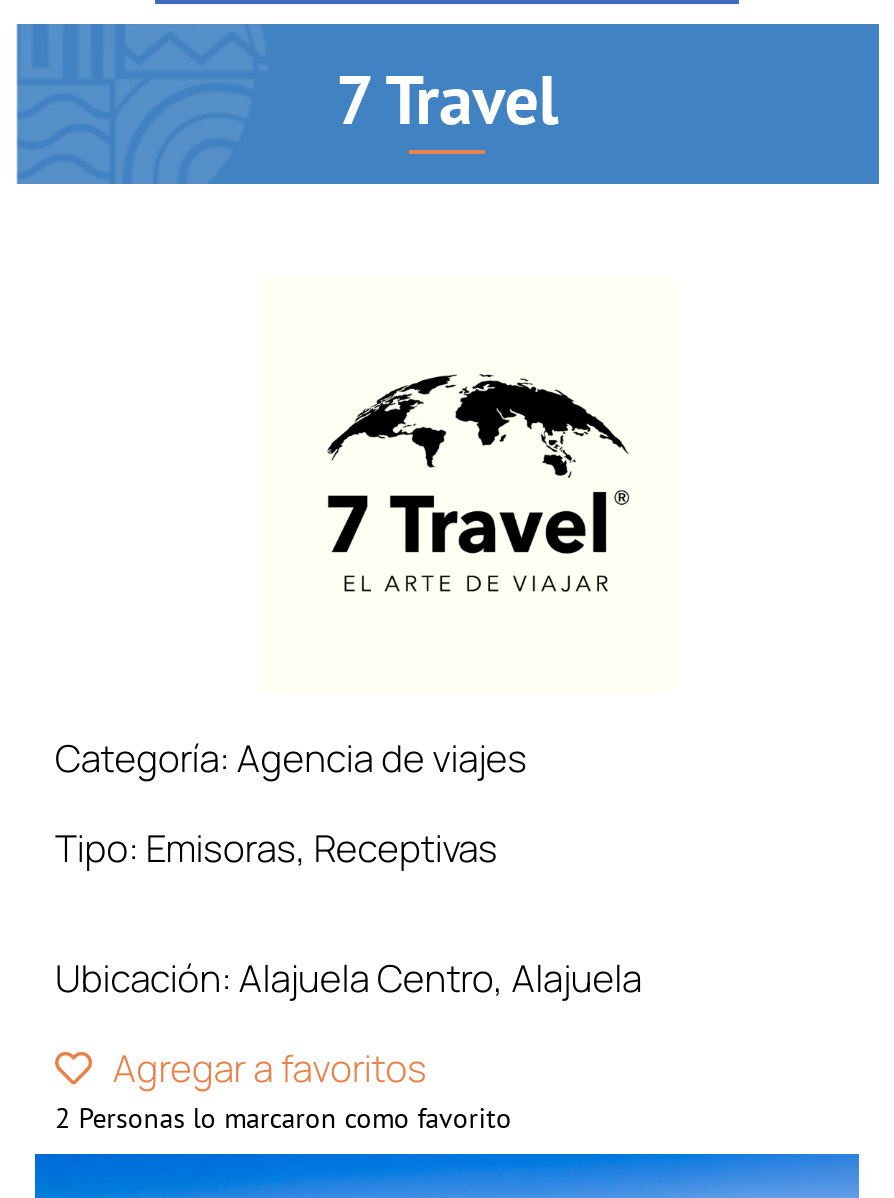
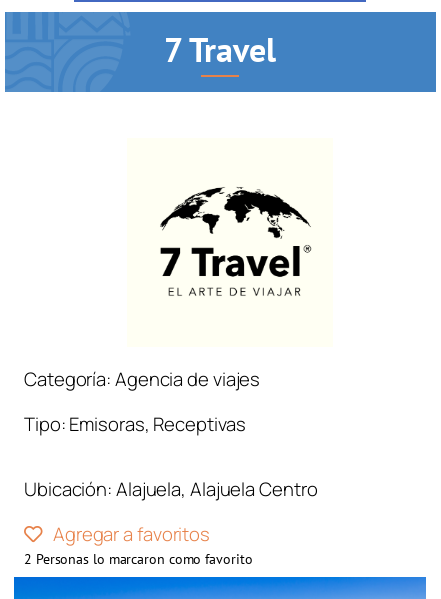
[55,951,642,1003] Ubicación: Alajuela Centro, Alajuela -> [24,476,317,502] Ubicación: Alajuela, Alajuela Centro

